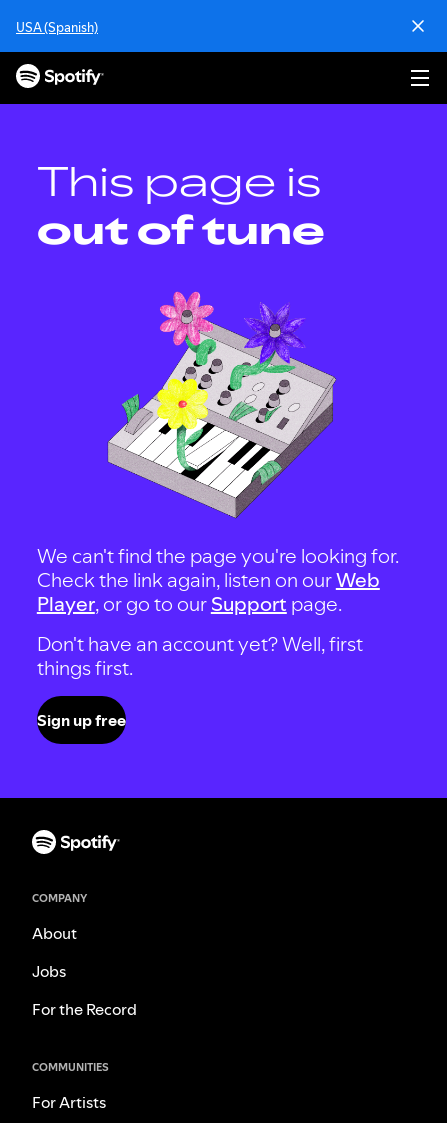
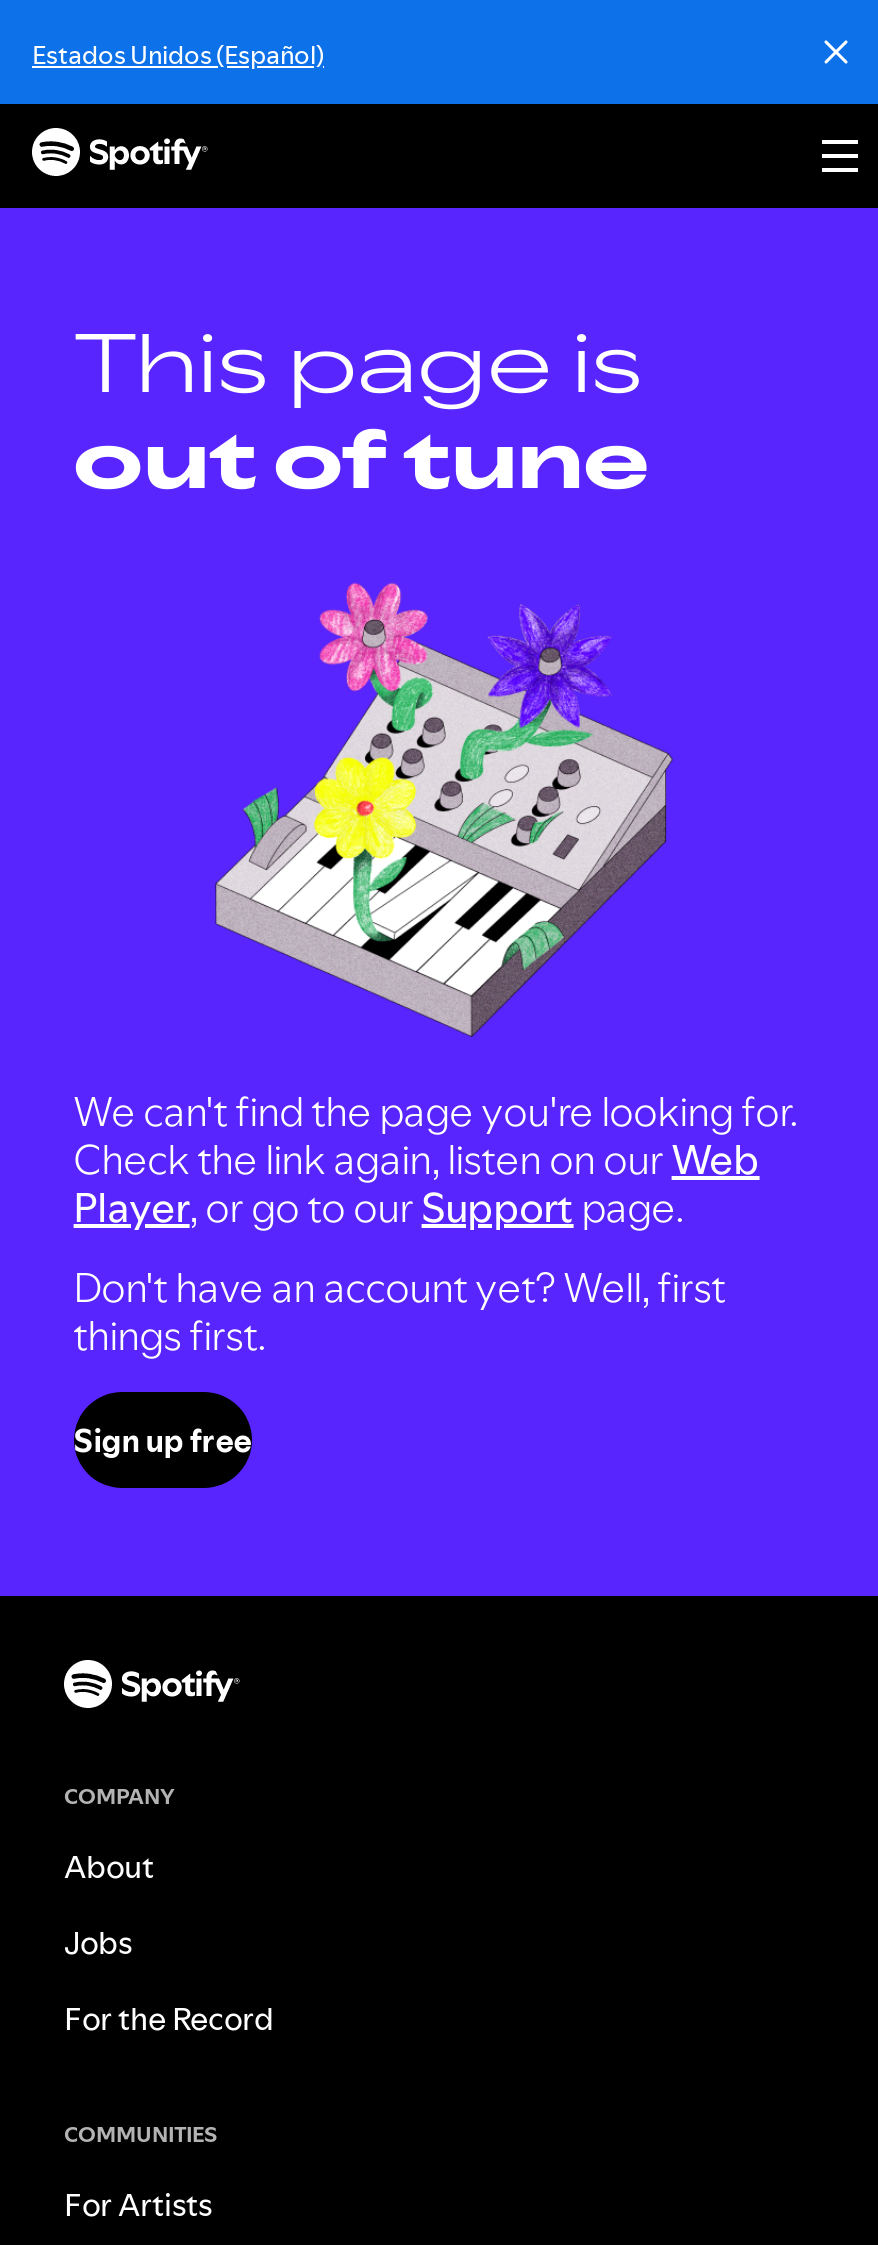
[16,18,98,36] USA (Spanish) -> [32,36,324,72] Estados Unidos (Español)

